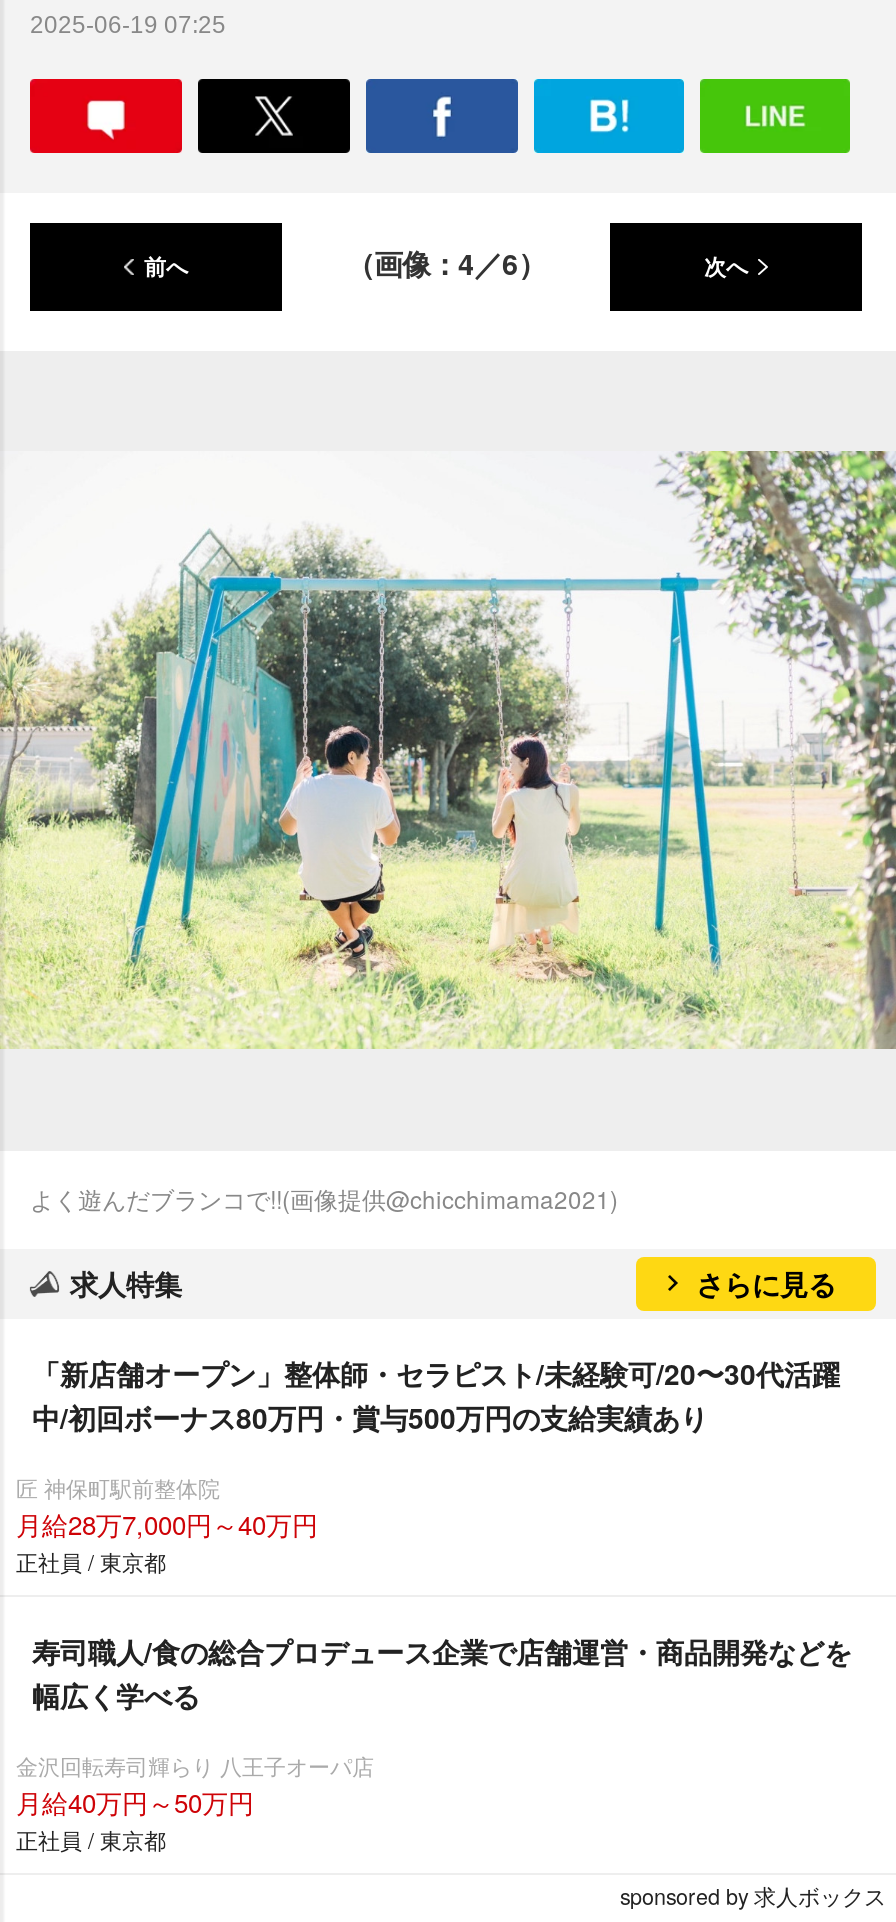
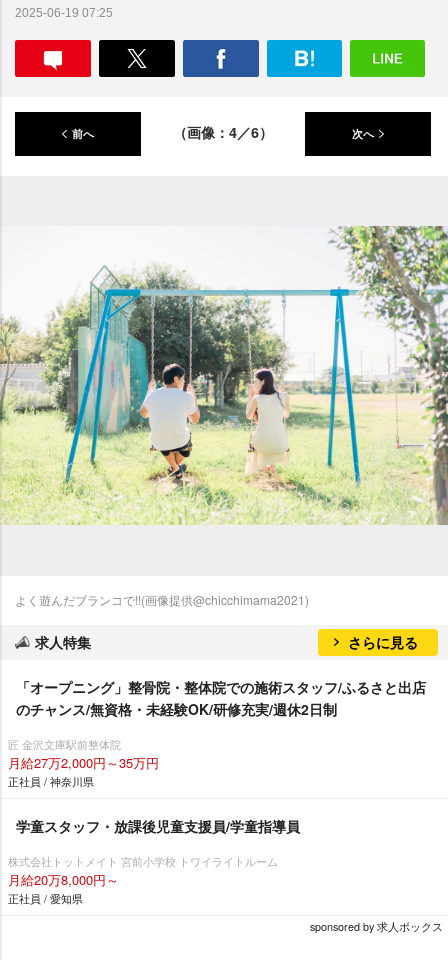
[32,1353,840,1437] 「新店舗オープン」整体師・セラピスト/未経験可/20〜30代活躍 | 中/初回ボーナス80万円・賞与500万円の支給実績あり -> [16,677,426,719] 「オープニング」整骨院・整体院での施術スタッフ/ふるさと出店 | のチャンス/無資格・未経験OK/研修充実/週休2日制
[16,1473,318,1577] 匠 神保町駅前整体院 | 月給28万7,000円～40万円 | 正社員 / 東京都 -> [8,737,159,789] 匠 金沢文庫駅前整体院 | 月給27万2,000円～35万円 | 正社員 / 神奈川県
[32,1631,852,1715] 寿司職人/食の総合プロデュース企業で店舗運営・商品開発などを | 幅広く学べる -> [16,816,300,836] 学童スタッフ・放課後児童支援員/学童指導員
[16,1751,374,1855] 金沢回転寿司輝らり 八王子オーパ店 | 月給40万円～50万円 | 正社員 / 東京都 -> [8,854,278,906] 株式会社トットメイト 宮前小学校 トワイライトルーム | 月給20万8,000円～ | 正社員 / 愛知県

